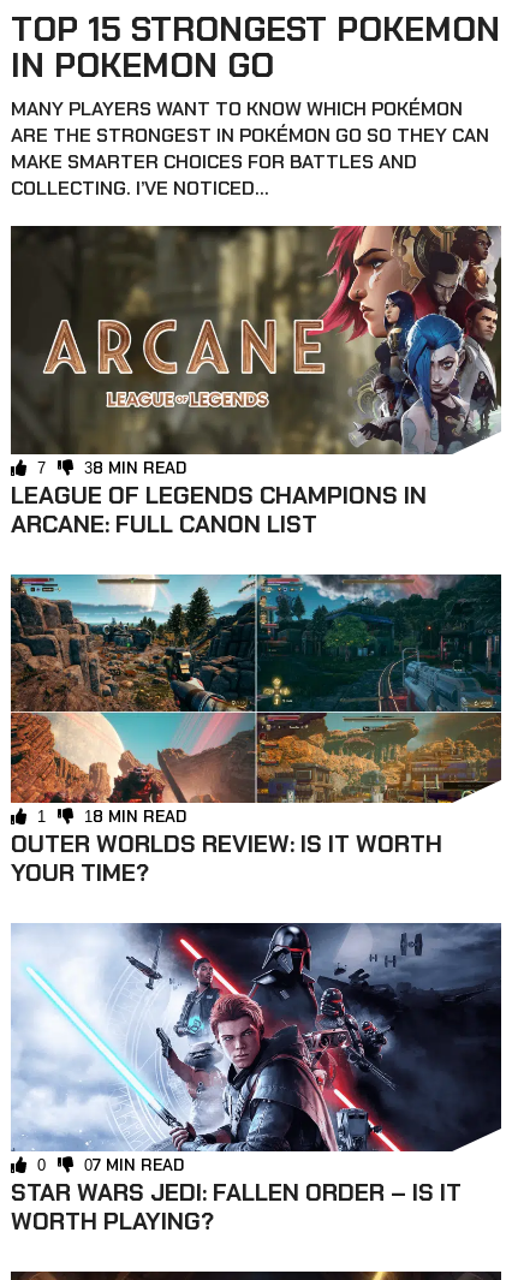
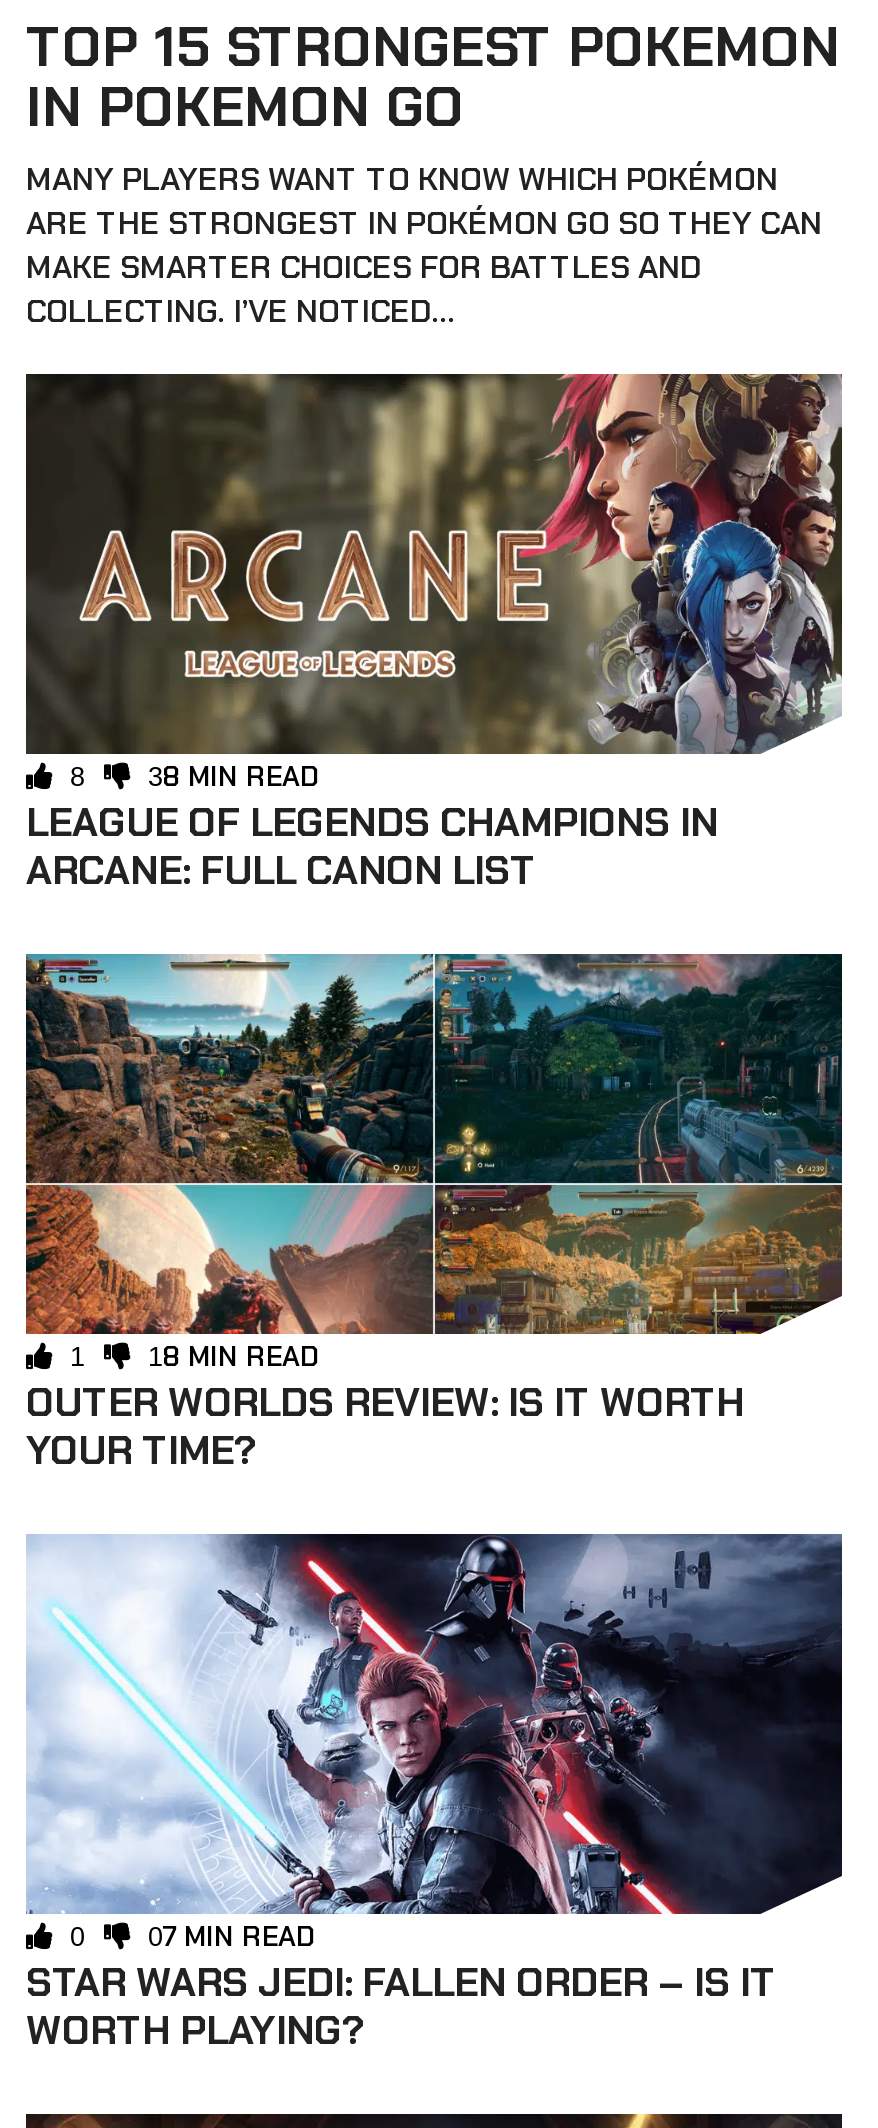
[37,459,46,477] 7 -> [70,761,84,791] 8

